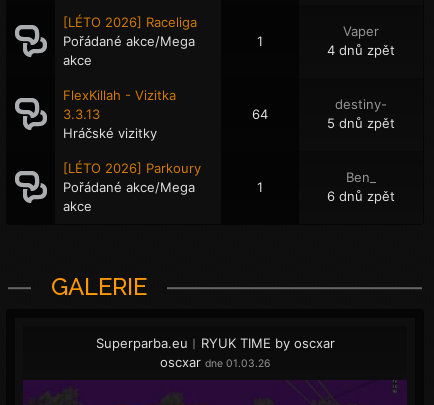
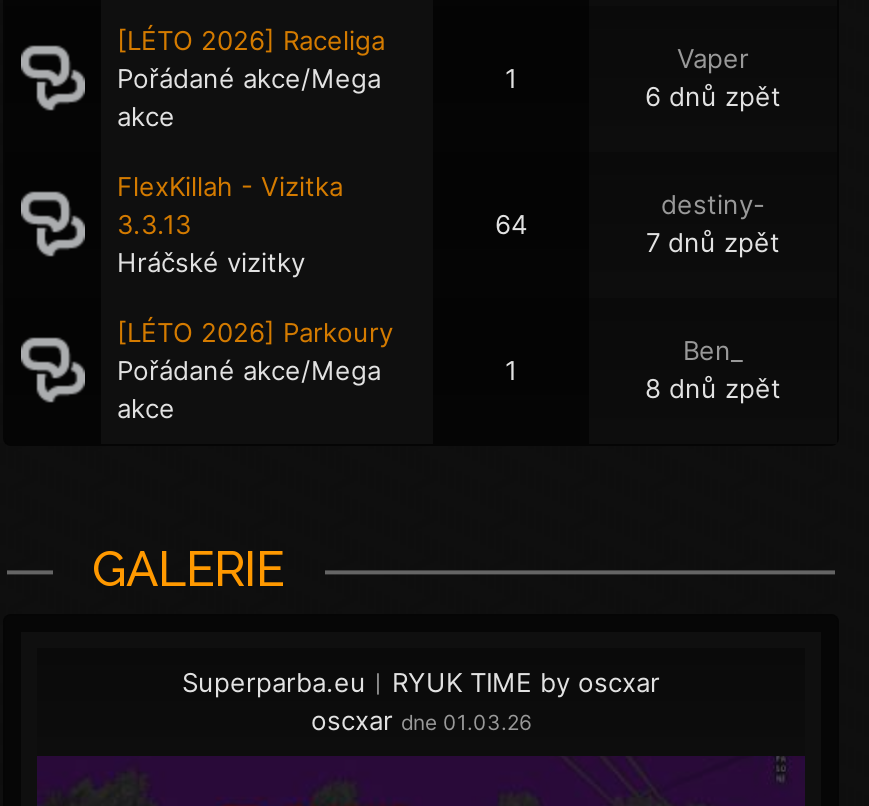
[327,42,395,58] 4 dnů zpět -> [645,80,781,112] 6 dnů zpět
[327,115,395,131] 5 dnů zpět -> [646,226,780,258] 7 dnů zpět
[327,188,395,204] 6 dnů zpět -> [645,372,781,404] 8 dnů zpět

